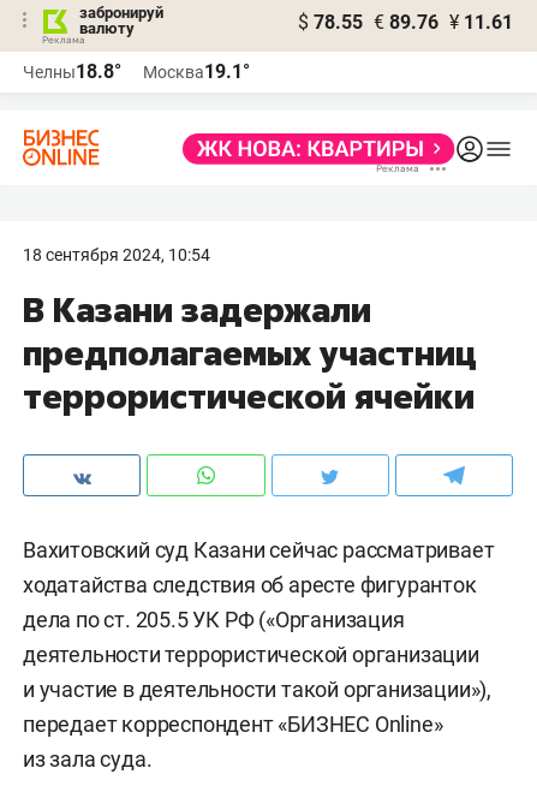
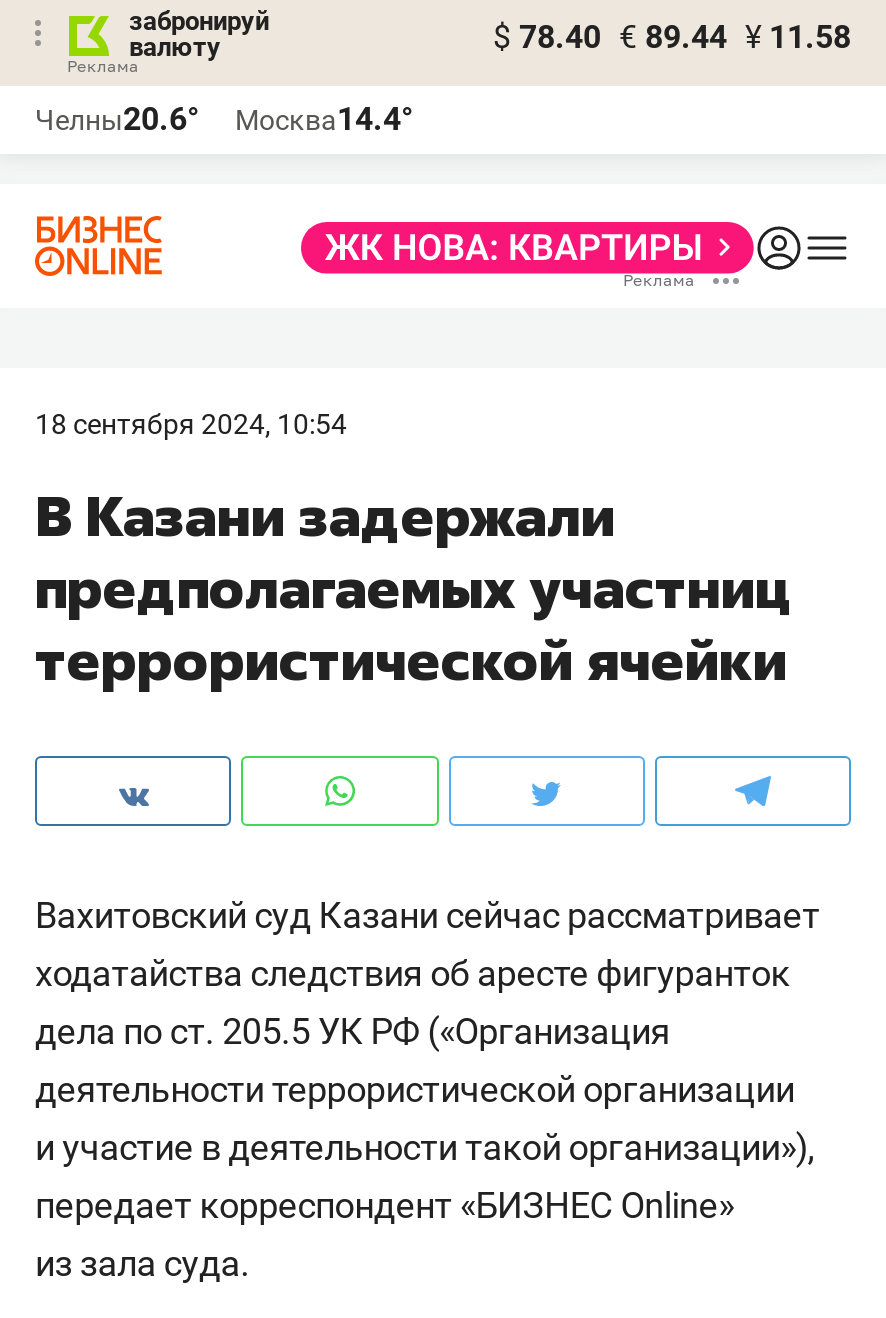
[298,11,513,34] $ 78.55 € 89.76 ¥ 11.61 -> [493,18,851,56] $ 78.40 € 89.44 ¥ 11.58
[23,60,121,83] Челны18.8° -> [35,100,199,138] Челны20.6°
[143,60,250,83] Москва19.1° -> [235,100,413,138] Москва14.4°

